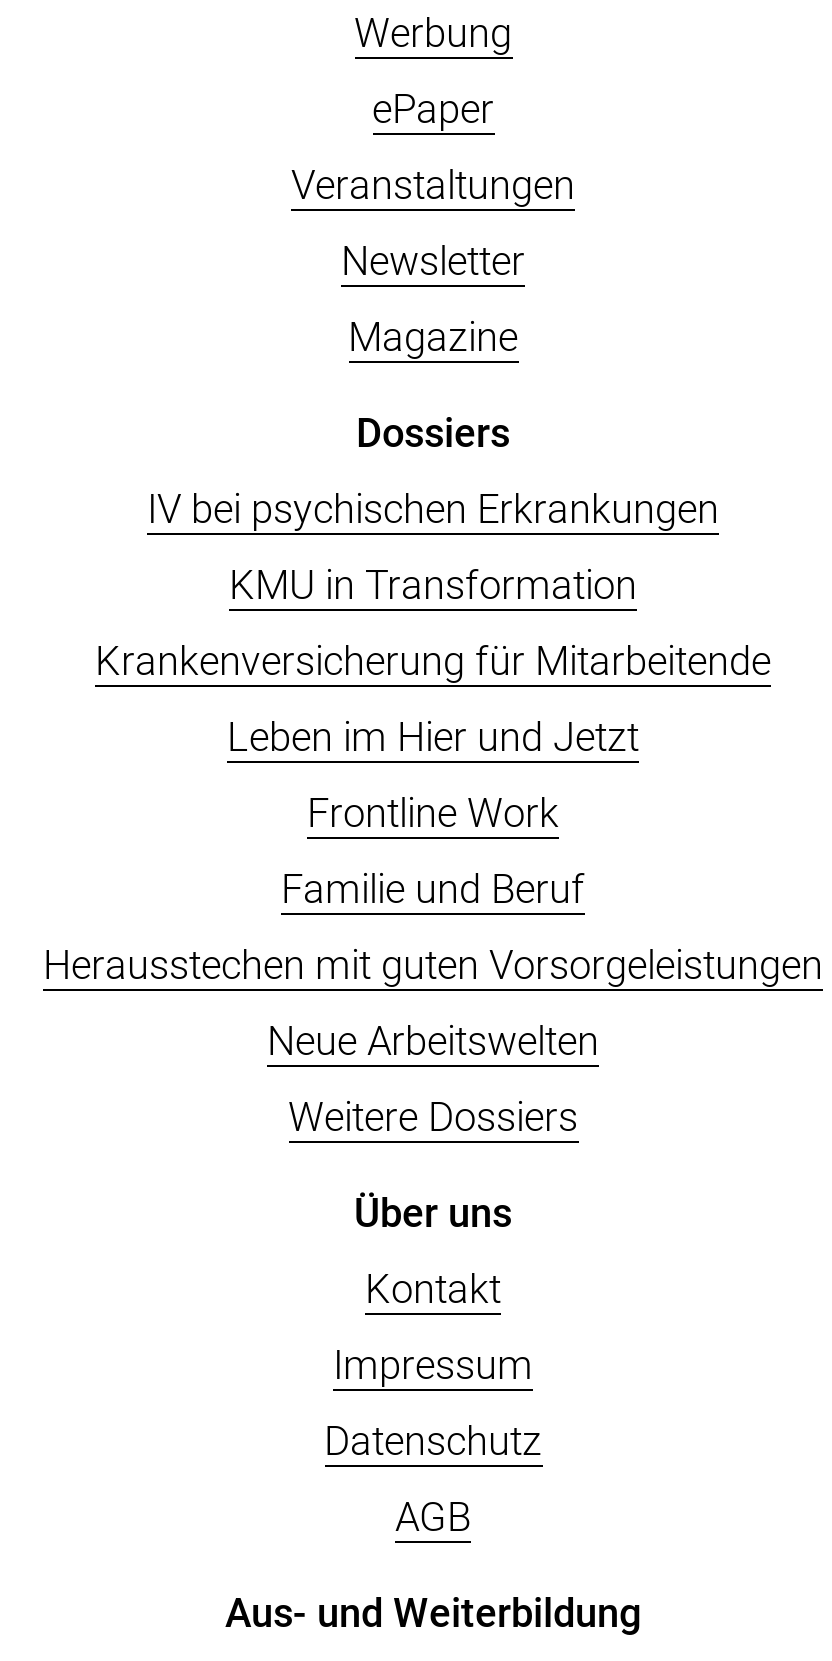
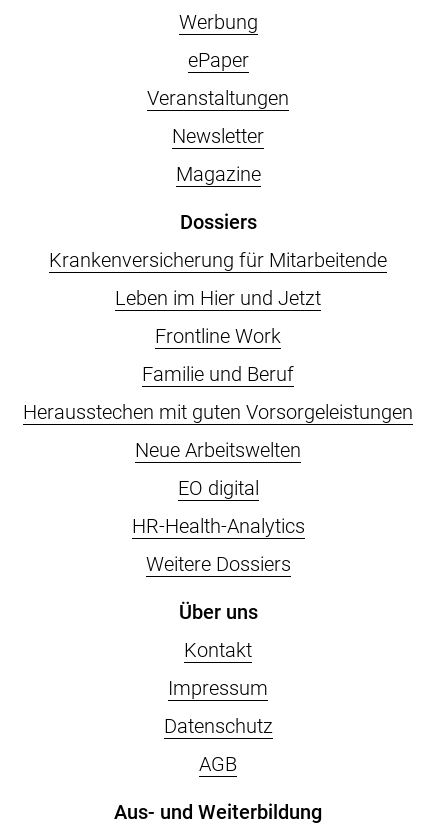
[147,484,719,608] IV bei psychischen Erkrankungen | KMU in Transformation -> none
moved [43,636,823,1064] -> [23,248,413,462]: Krankenversicherung für Mitarbeitende | Leben im Hier und Jetzt | Frontline Work | Familie und Beruf | Herausstechen mit guten Vorsorgeleistungen | Neue Arbeitswelten
none -> [131,476,304,538] EO digital | HR-Health-Analytics

